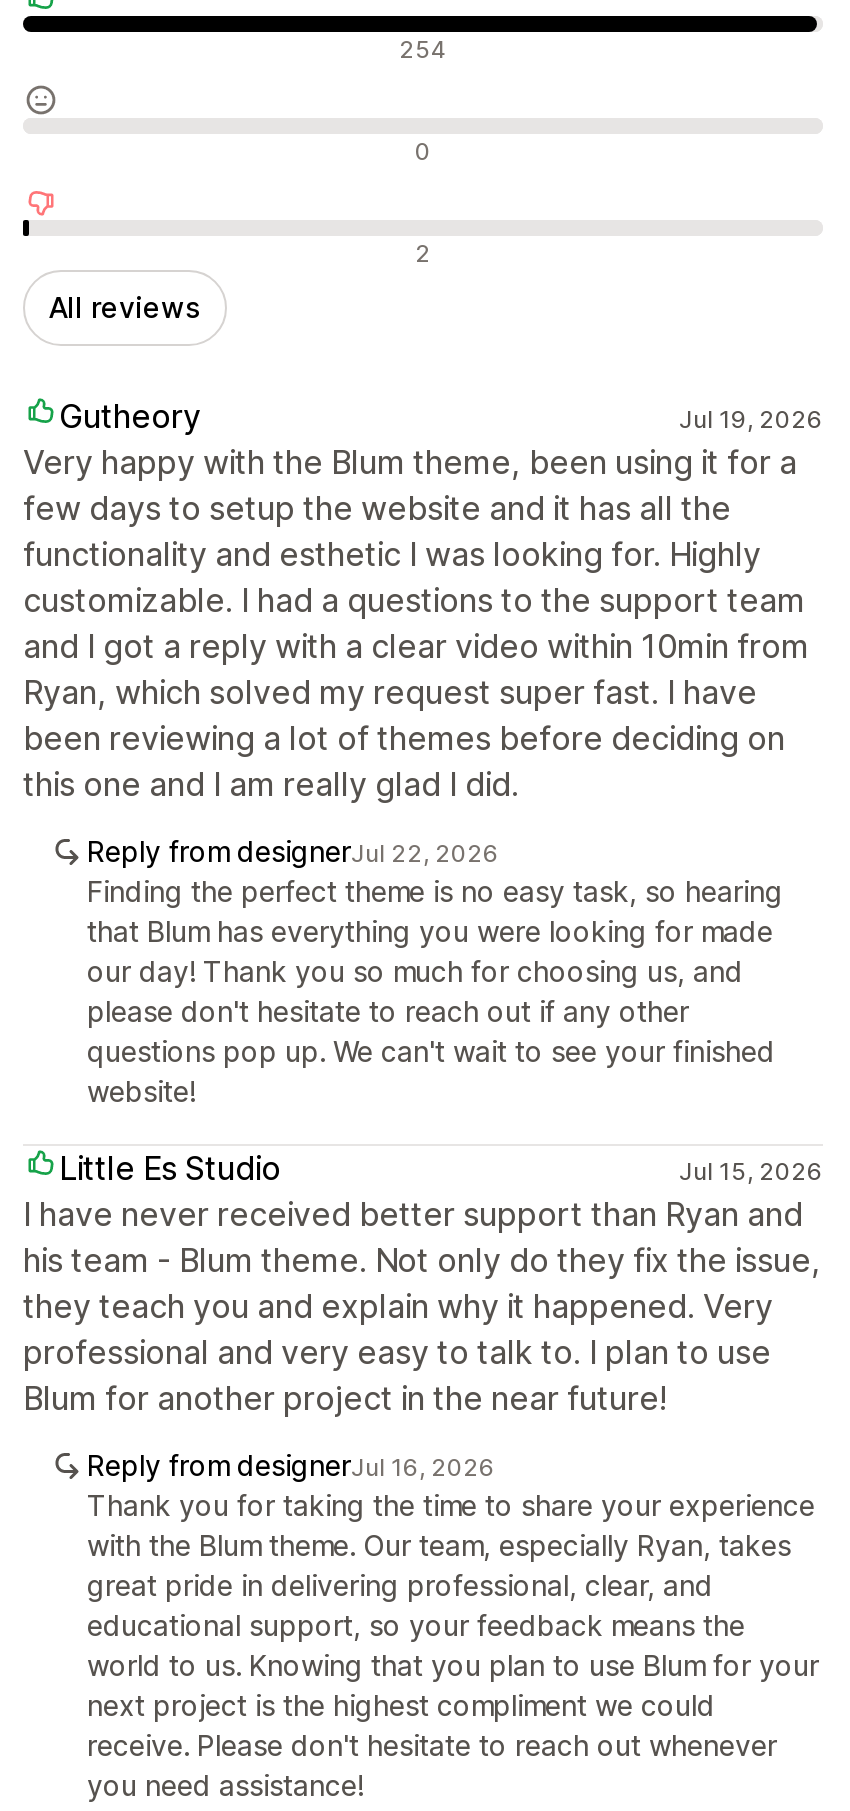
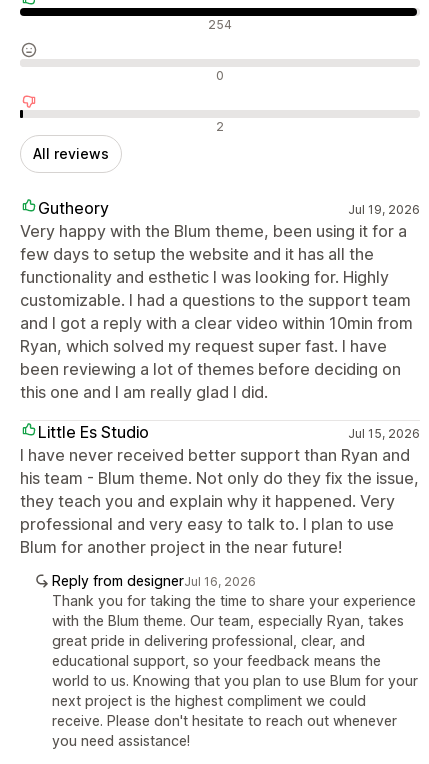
[87,834,783,1108] Reply from designerJul 22, 2026 | Finding the perfect theme is no easy task, so hearing | that Blum has everything you were looking for made | our day! Thank you so much for choosing us, and | please don't hesitate to reach out if any other | questions pop up. We can't wait to see your finished | website! -> none

